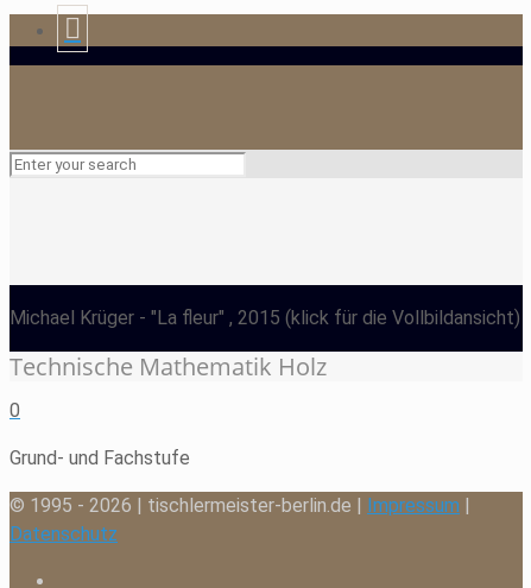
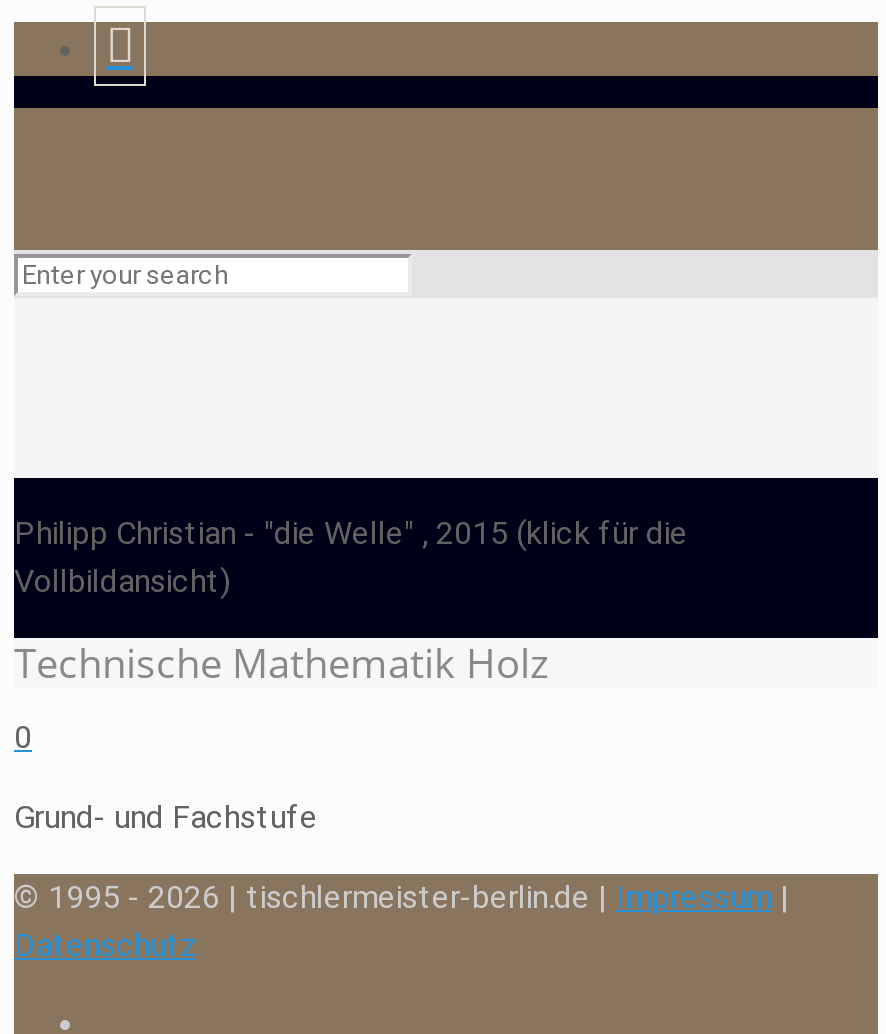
[10,306,520,329] Michael Krüger - "La fleur" , 2015 (klick für die Vollbildansicht) -> [14,514,688,600] Philipp Christian - "die Welle" , 2015 (klick für die | Vollbildansicht)

